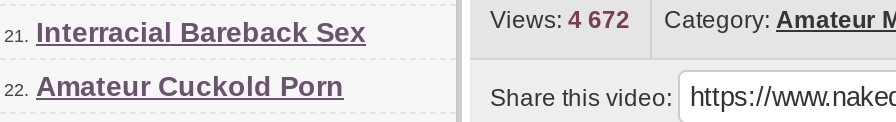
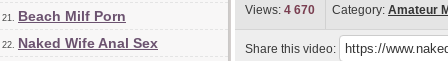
[4,16,366,48] 21. Interracial Bareback Sex -> [2,8,126,24] 21. Beach Milf Porn
[490,6,630,34] Views: 4 672 -> [245,3,315,17] Views: 4 670
[4,70,344,102] 22. Amateur Cuckold Porn -> [2,35,158,51] 22. Naked Wife Anal Sex

